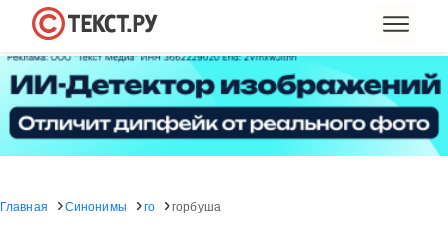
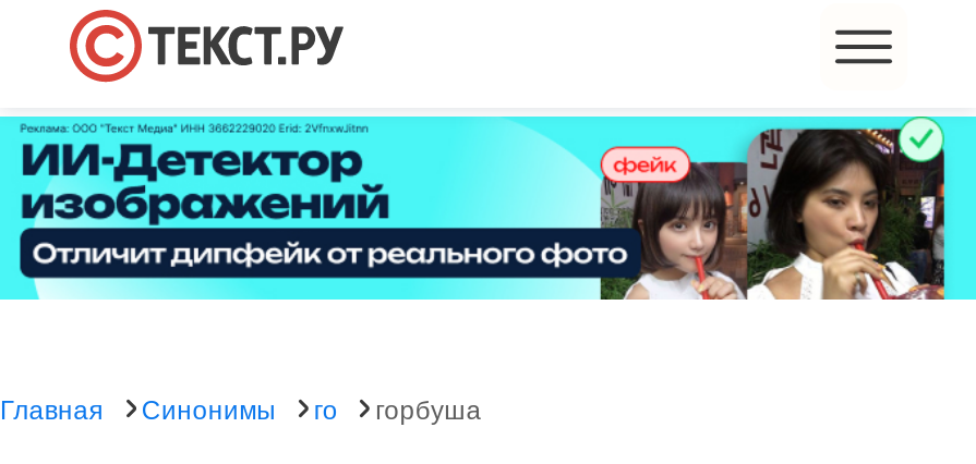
[3,55,442,157] [image] -> [7,117,957,302] [image]

